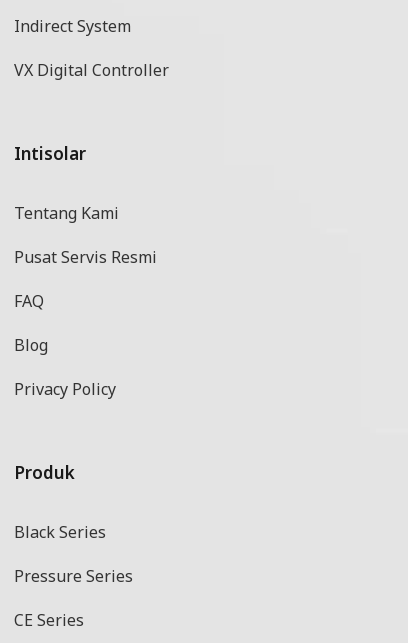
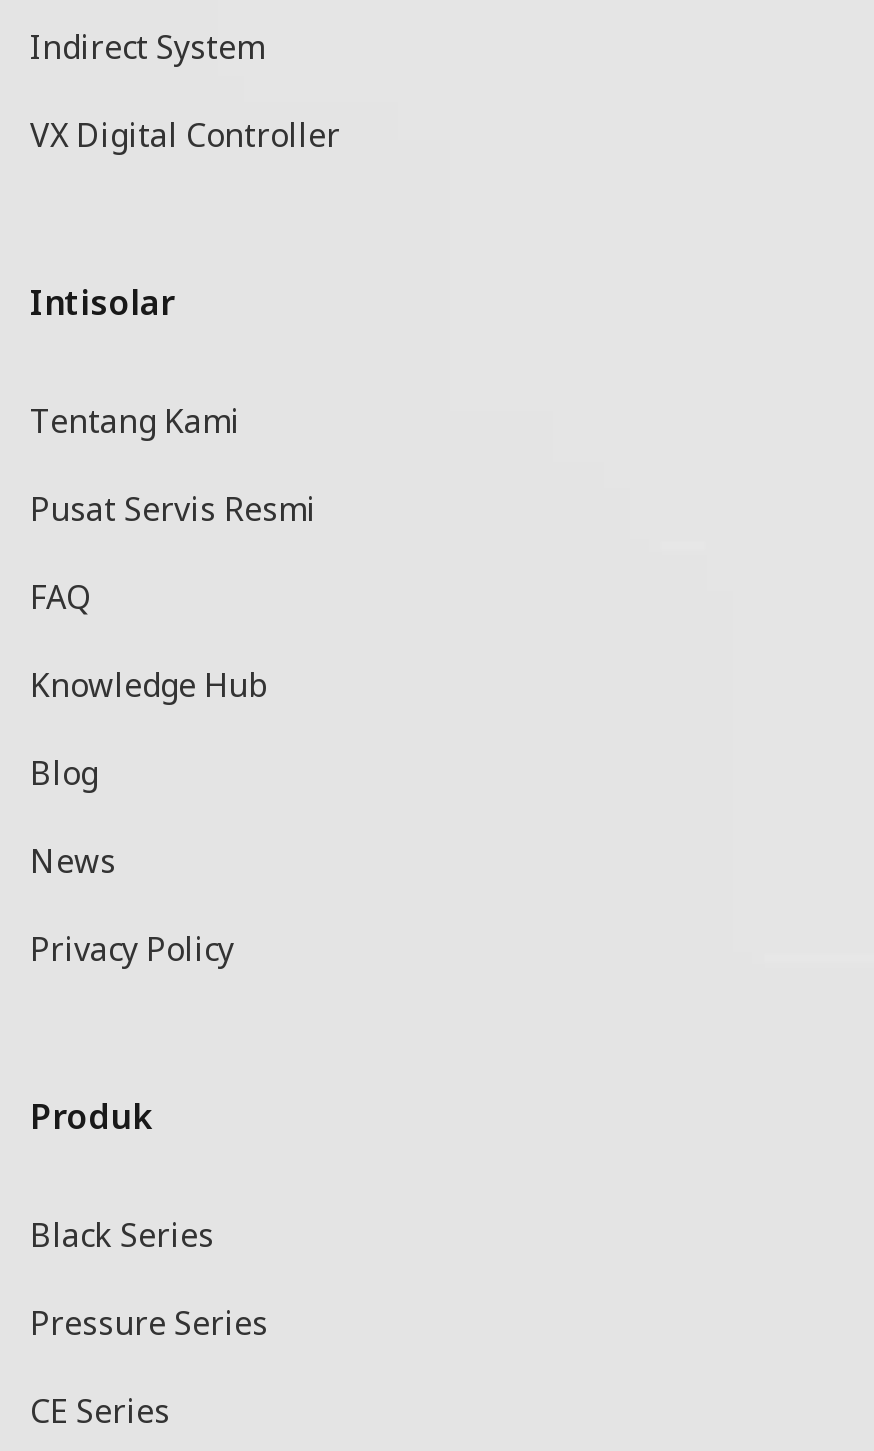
none -> [30,663,268,707] Knowledge Hub
none -> [30,839,116,883] News

